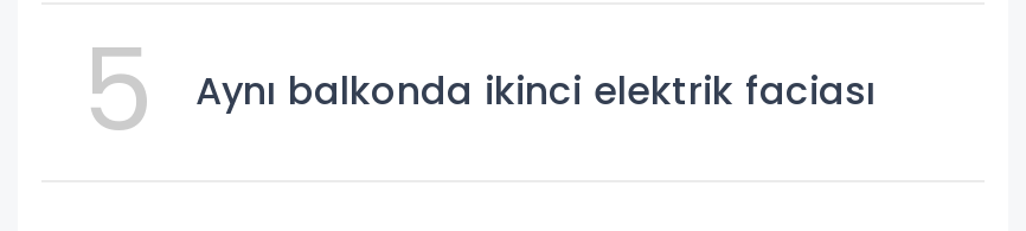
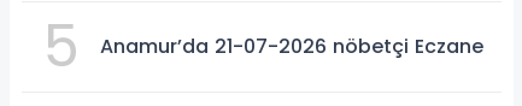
[195,65,876,119] Aynı balkonda ikinci elektrik faciası -> [100,33,483,61] Anamur’da 21-07-2026 nöbetçi Eczane

